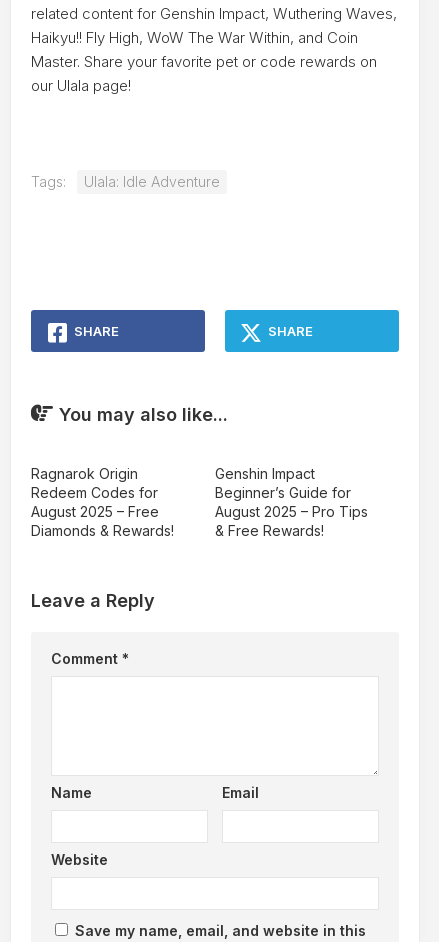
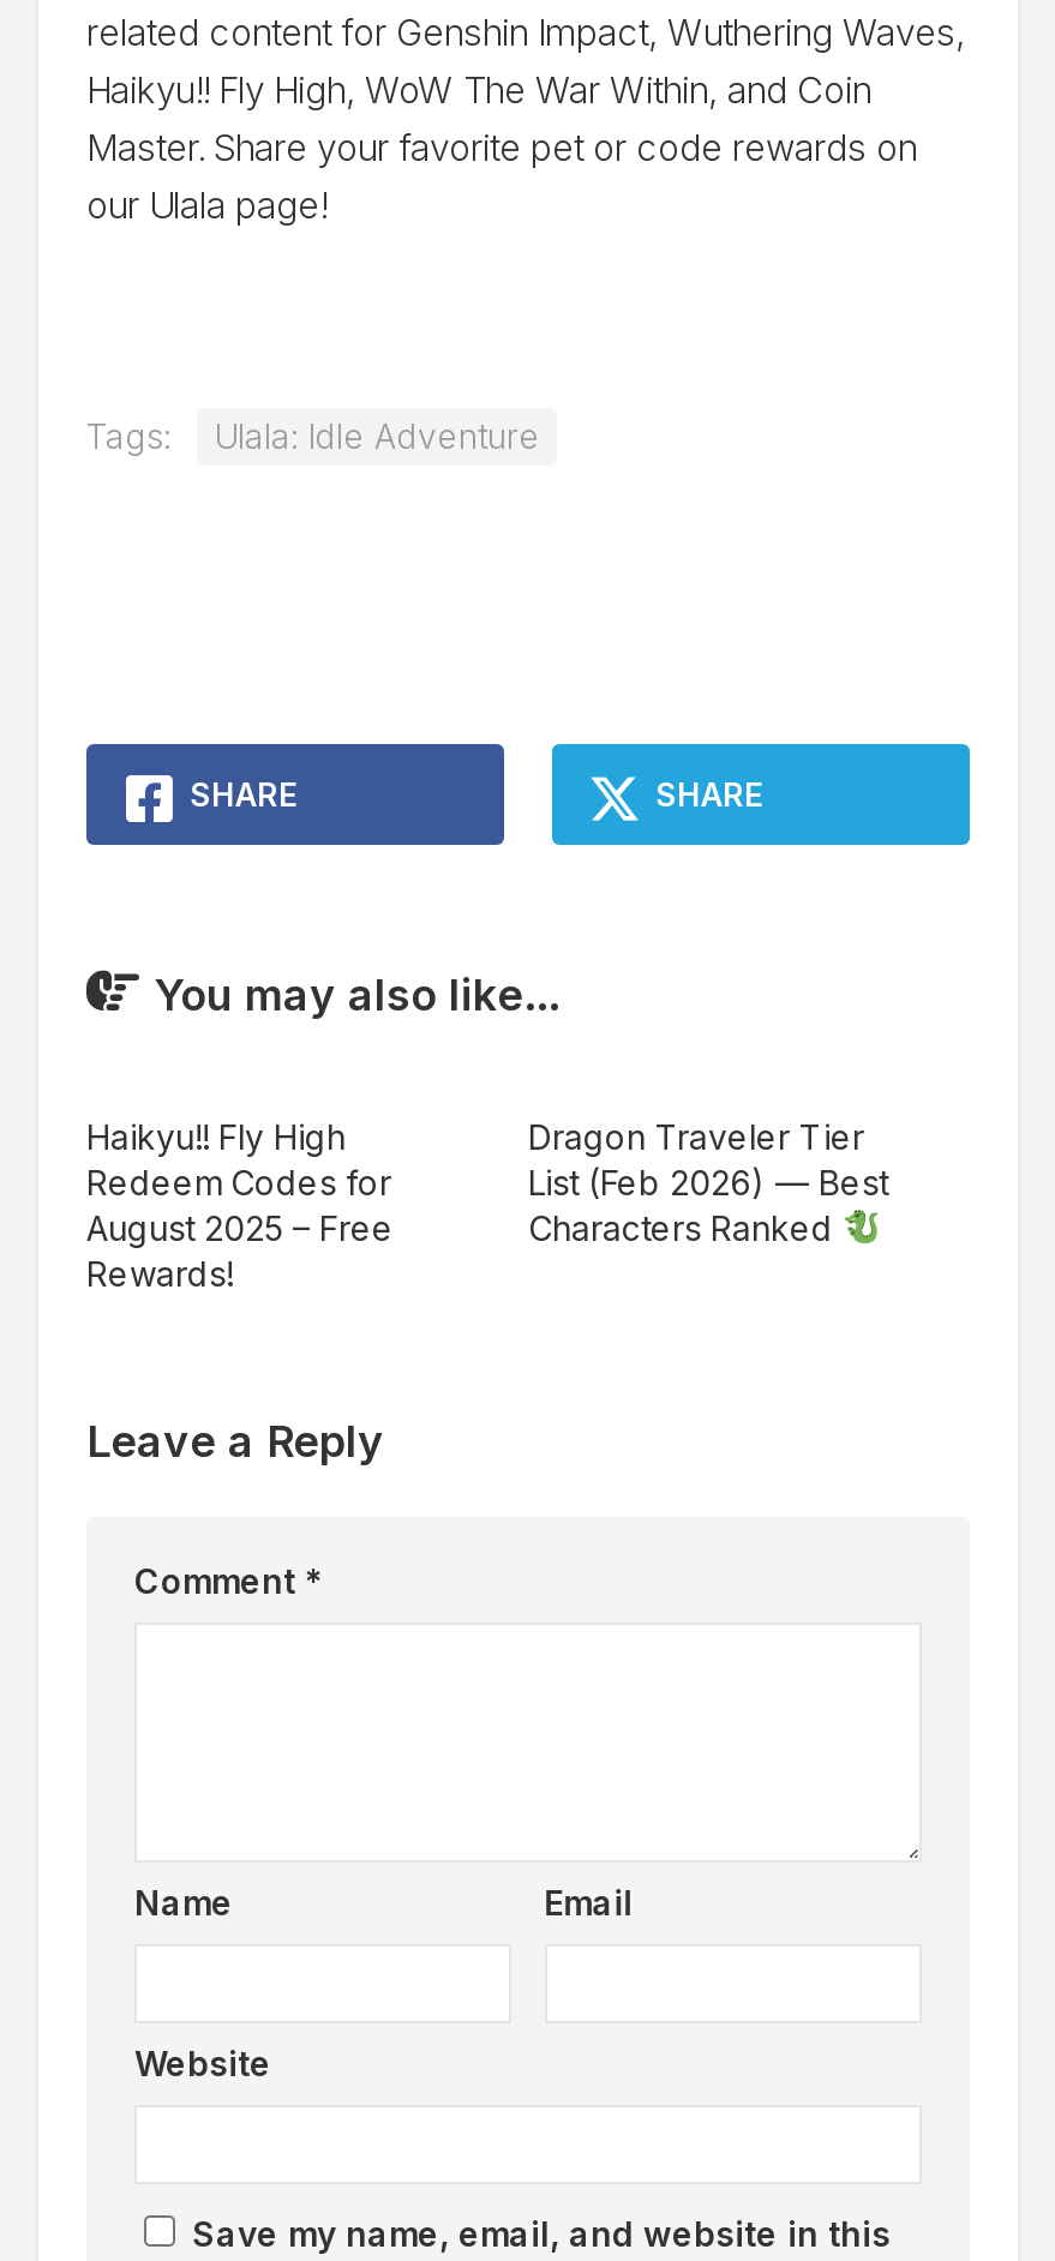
[31,465,138,482] Ragnarok Origin -> [86,1116,346,1157] Haikyu!! Fly High
[215,465,368,539] Genshin Impact | Beginner’s Guide for | August 2025 – Pro Tips | & Free Rewards! -> [528,1116,888,1248] Dragon Traveler Tier | List (Feb 2026) — Best | Characters Ranked
[31,522,174,539] Diamonds & Rewards! -> [86,1253,233,1294] Rewards!

